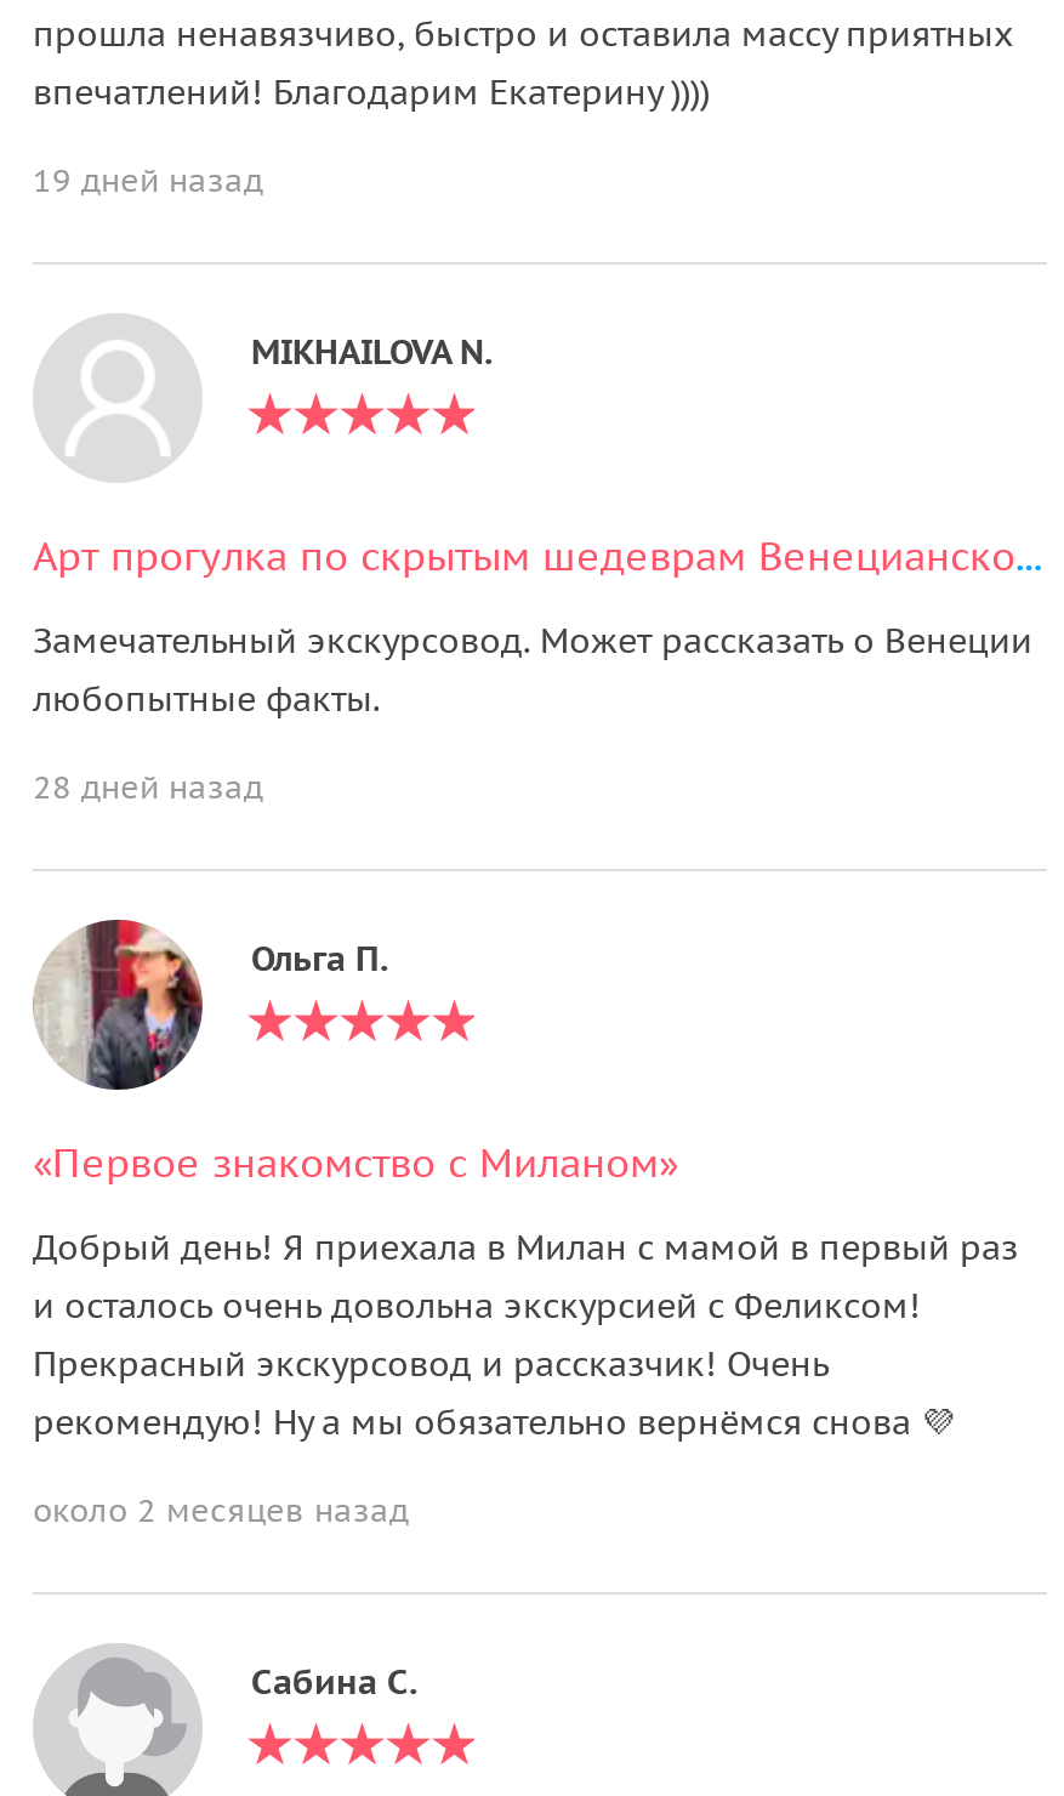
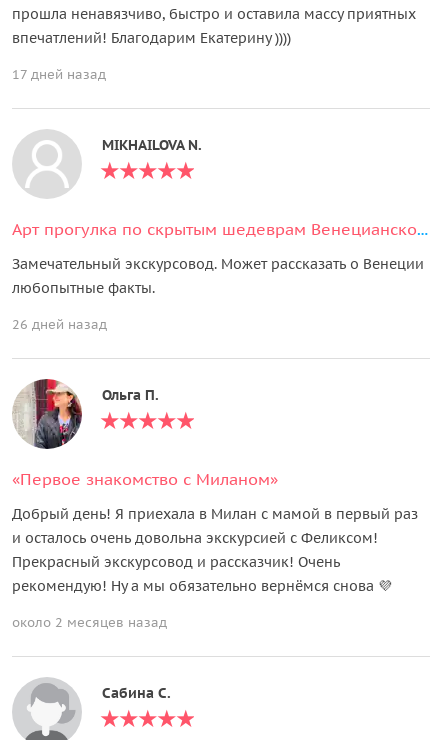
[33,159,263,200] 19 дней назад -> [12,66,106,83] 17 дней назад
[33,766,263,807] 28 дней назад -> [12,316,107,333] 26 дней назад

